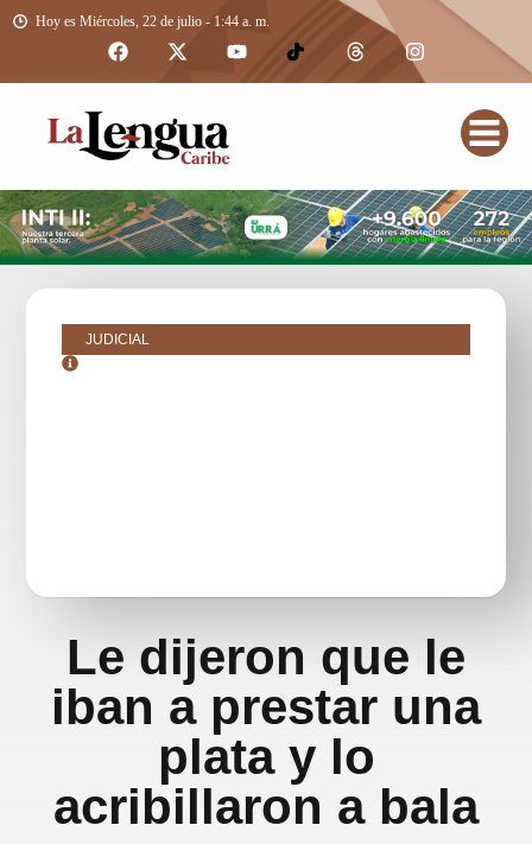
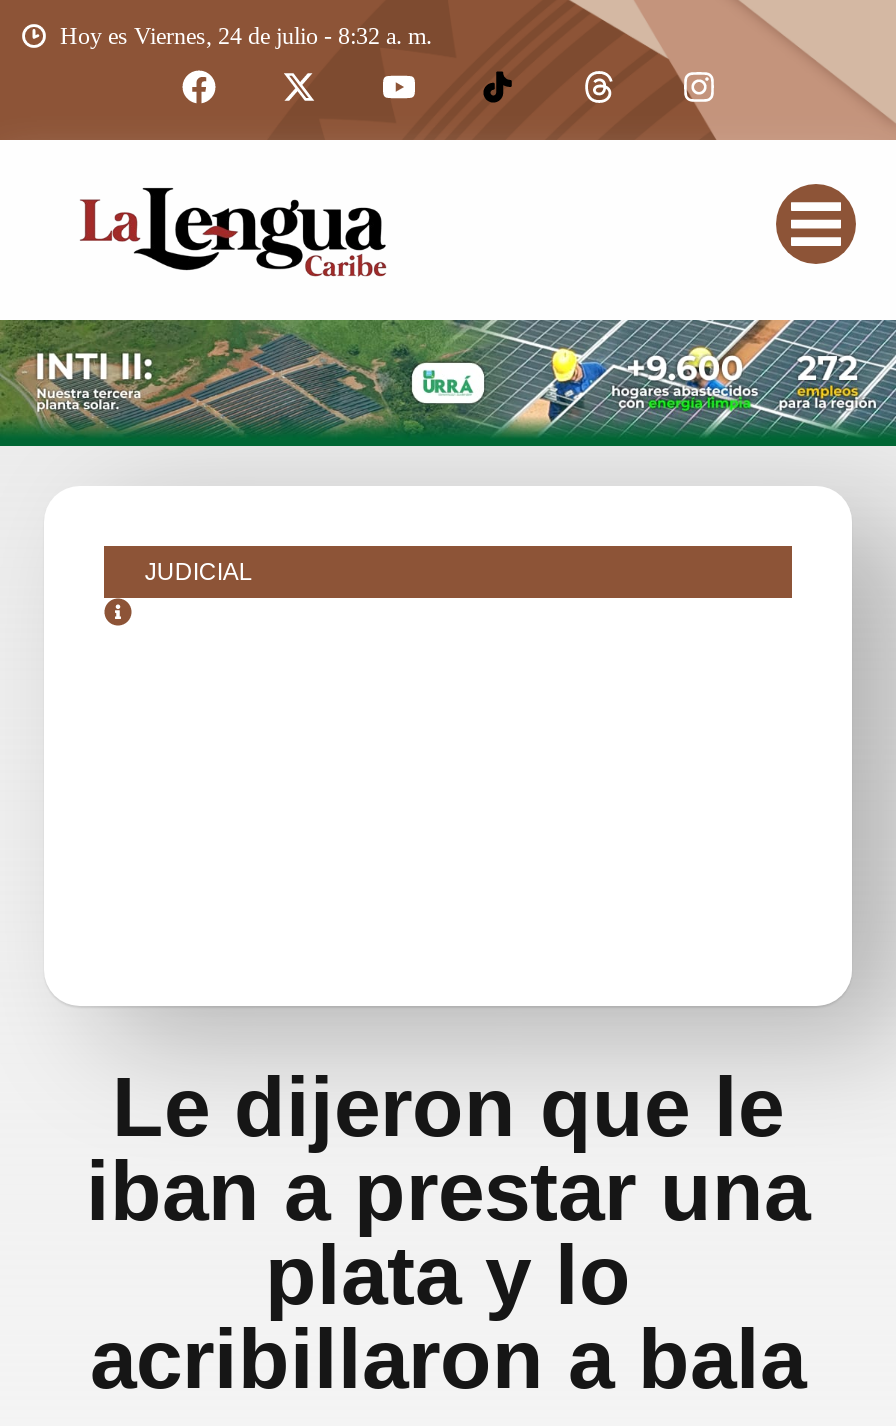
[36,13,270,30] Hoy es Miércoles, 22 de julio - 1:44 a. m. -> [60,22,432,50] Hoy es Viernes, 24 de julio - 8:32 a. m.

